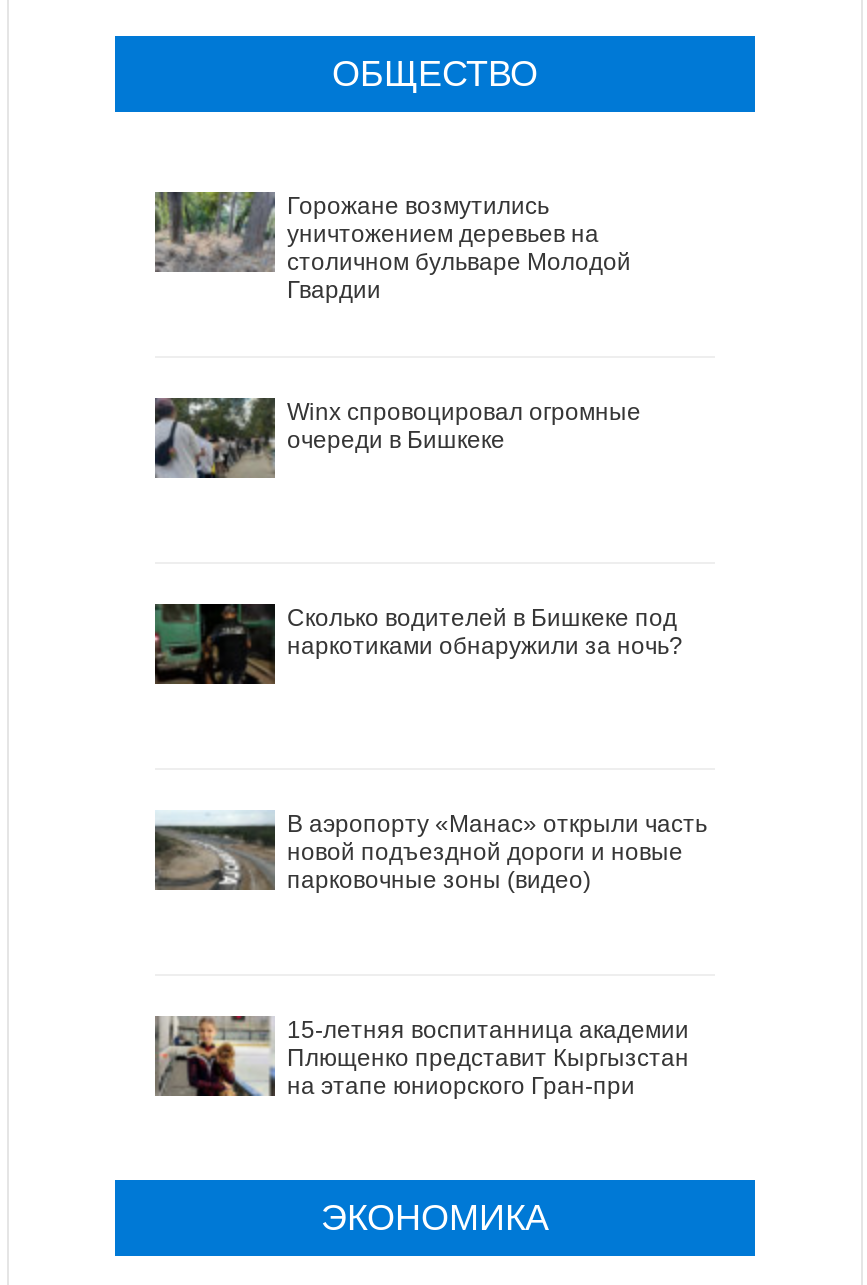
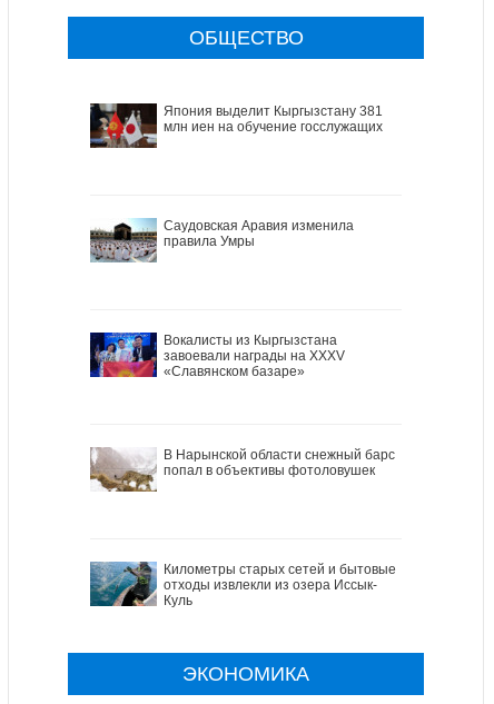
[155,190,631,304] [image] | Горожане возмутились | уничтожением деревьев на | столичном бульваре Молодой | Гвардии -> [90,102,383,148] [image] | Япония выделит Кыргызстану 381 | млн иен на обучение госслужащих
[153,396,641,478] [image] | Winx спровоцировал огромные | очереди в Бишкеке -> [90,218,354,262] [image] | Саудовская Аравия изменила | правила Умры
[153,602,683,686] [image] | Сколько водителей в Бишкеке под | наркотиками обнаружили за ночь? -> [89,331,345,379] [image] | Вокалисты из Кыргызстана | завоевали награды на XXXV | «Славянском базаре»
[153,810,707,894] [image] | В аэропорту «Манас» открыли часть | новой подъездной дороги и новые | парковочные зоны (видео) -> [90,447,395,492] [image] | В Нарынской области снежный барс | попал в объективы фотоловушек
[155,1014,689,1100] [image] | 15-летняя воспитанница академии | Плющенко представит Кыргызстан | на этапе юниорского Гран-при -> [90,561,396,608] [image] | Километры старых сетей и бытовые | отходы извлекли из озера Иссык- | Куль

